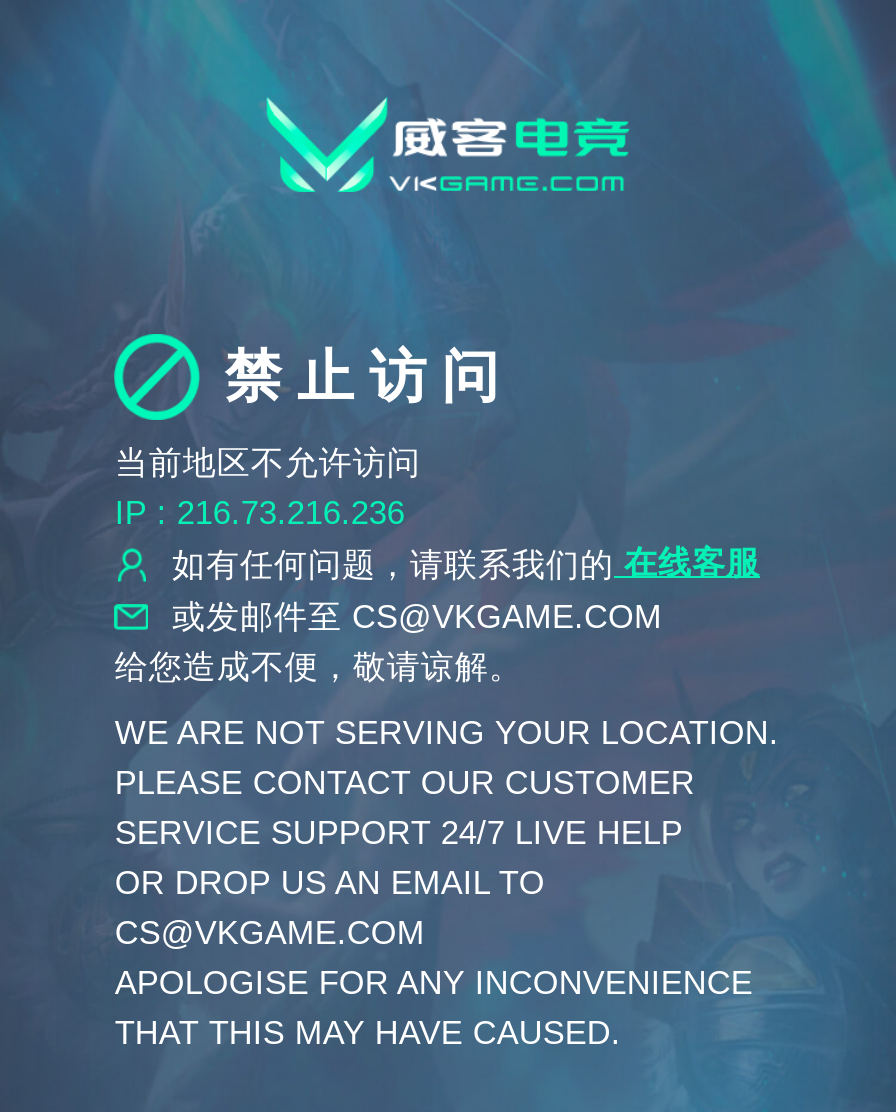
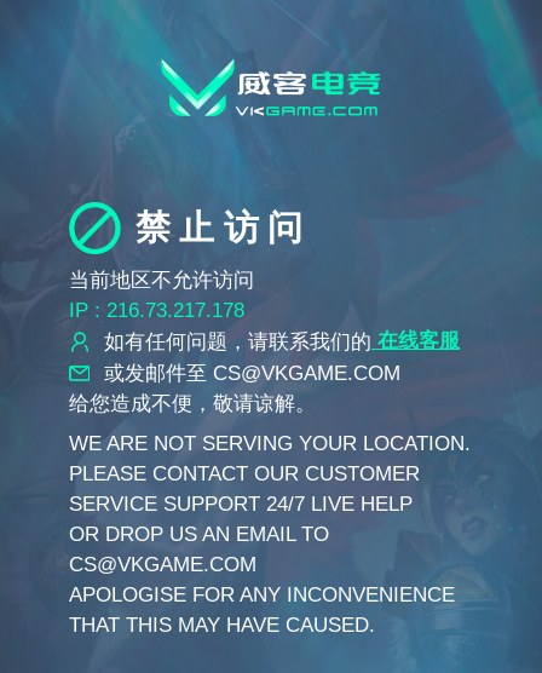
[115,493,405,531] IP : 216.73.216.236 -> [69,298,245,321] IP : 216.73.217.178

